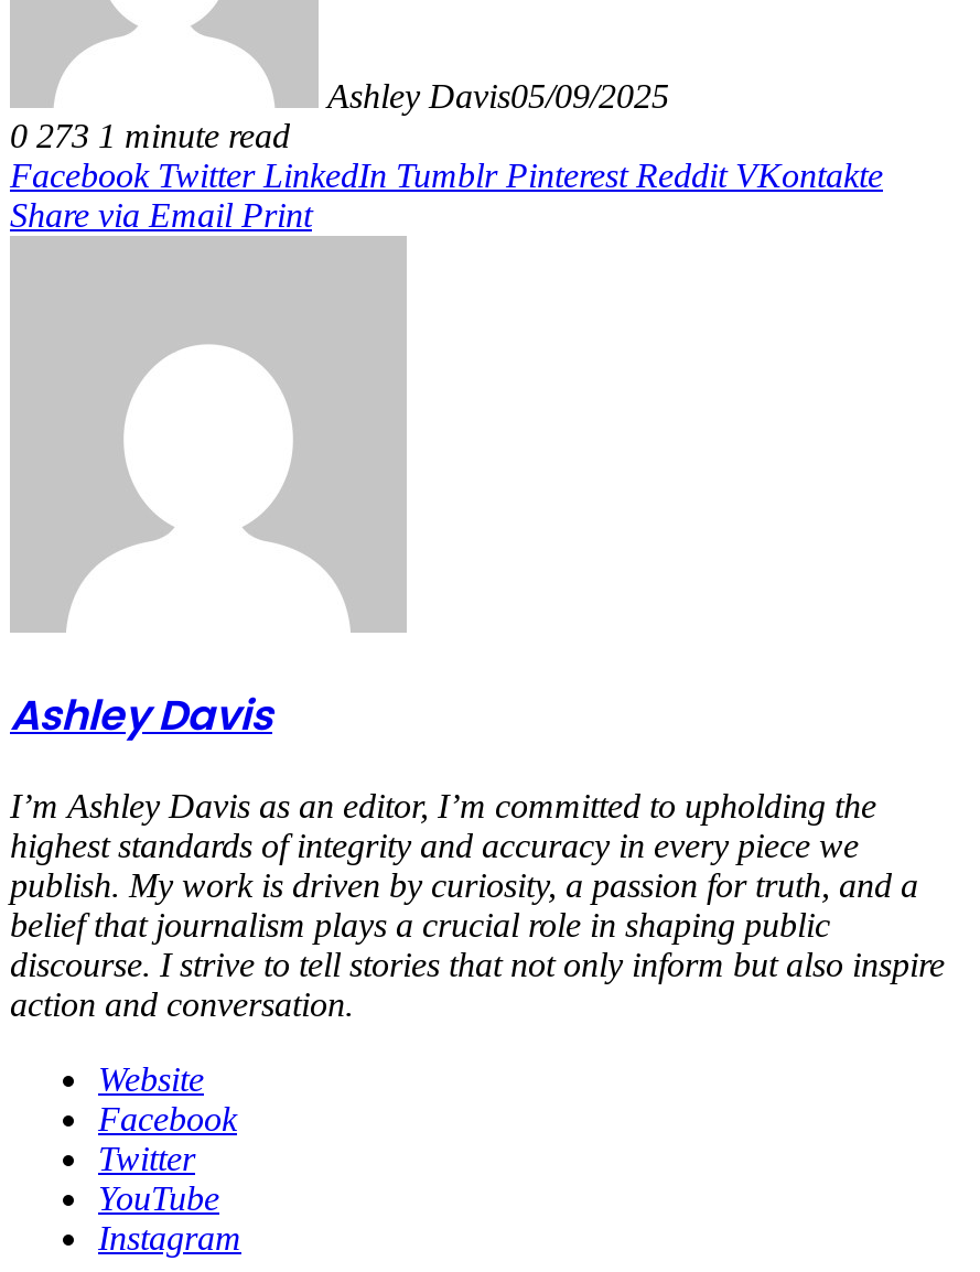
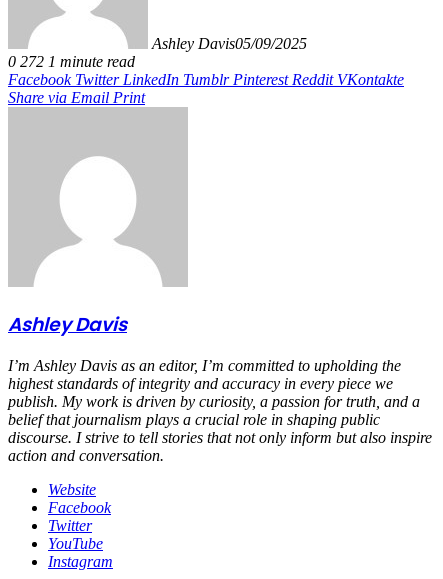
[10,116,290,154] 0 273 1 minute read -> [8,53,135,70] 0 272 1 minute read

